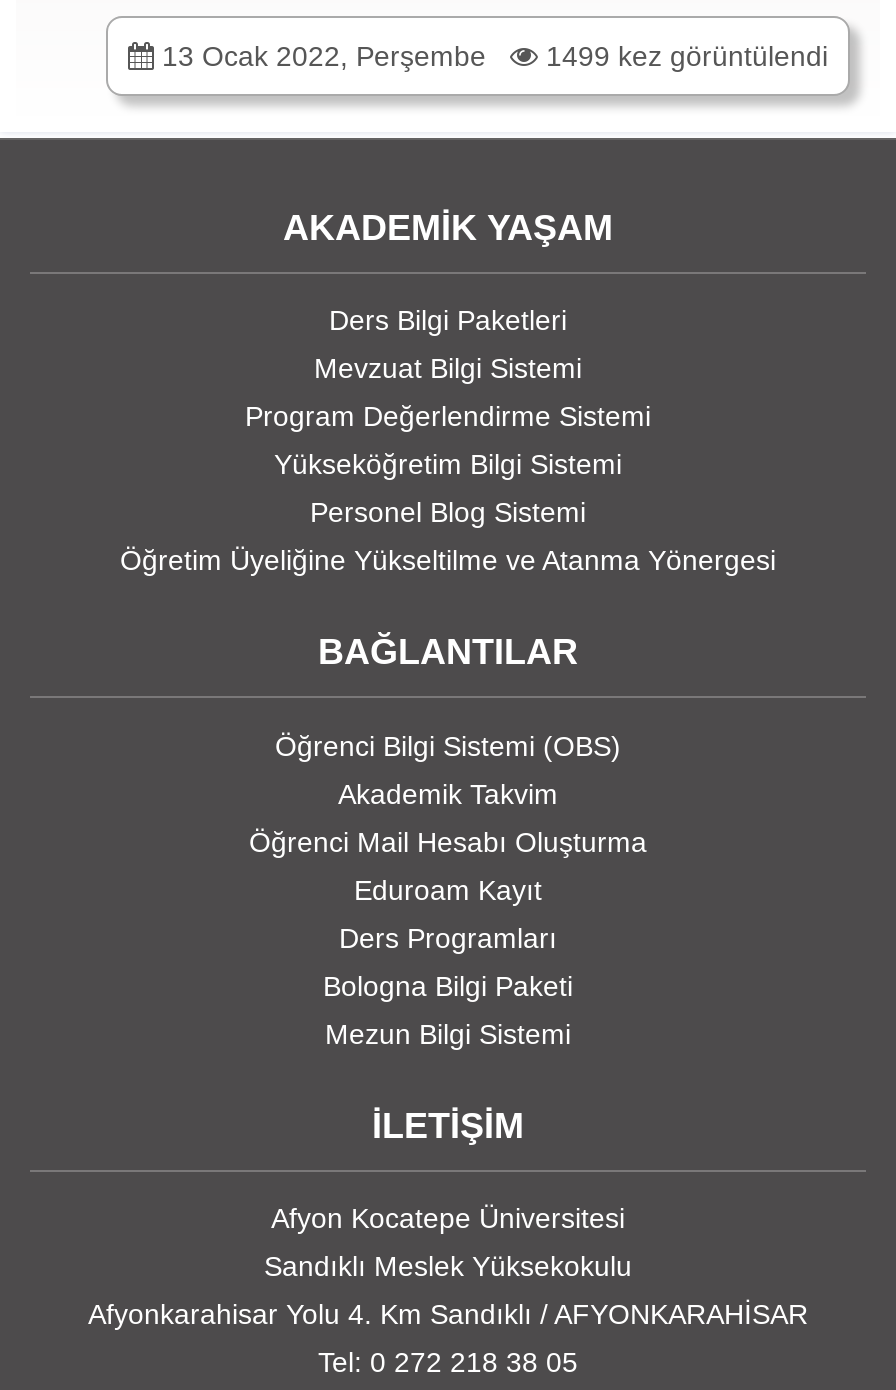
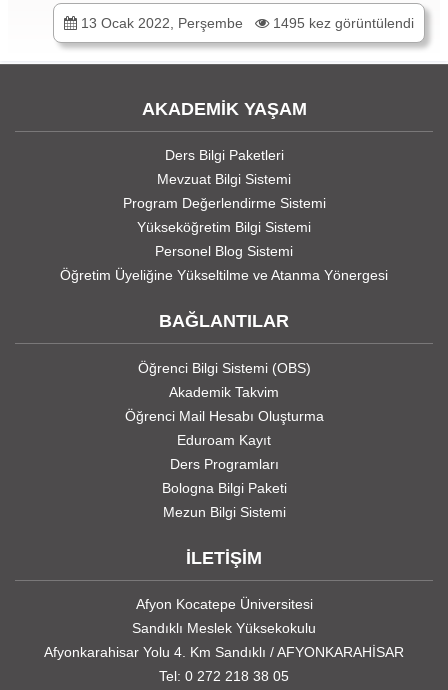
[538,40,828,72] 1499 kez görüntülendi -> [269,15,414,31] 1495 kez görüntülendi

